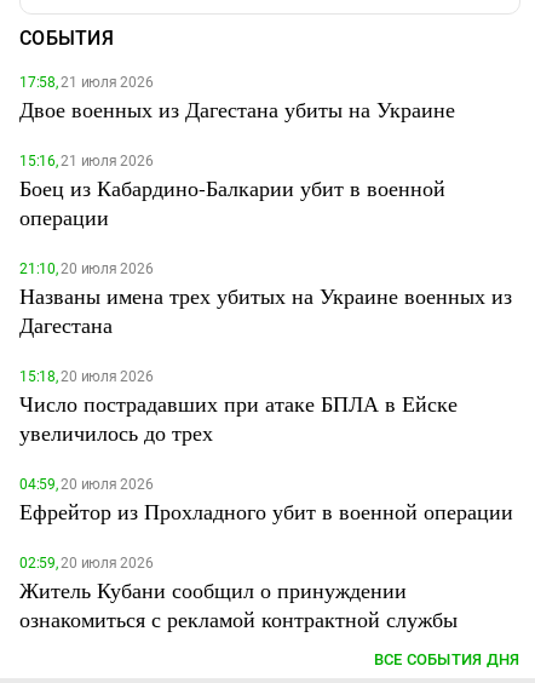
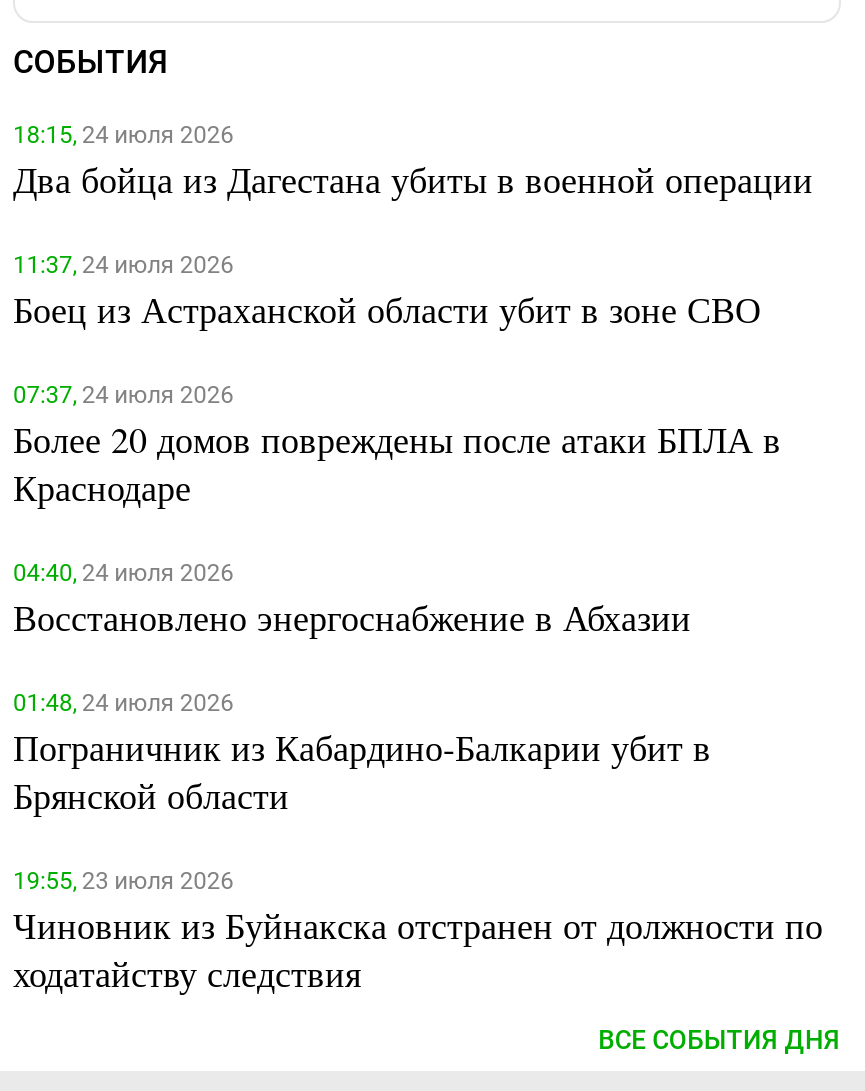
[19,74,455,124] 17:58, 21 июля 2026 | Двое военных из Дагестана убиты на Украине -> [13,121,813,203] 18:15, 24 июля 2026 | Два бойца из Дагестана убиты в военной операции
[19,153,445,231] 15:16, 21 июля 2026 | Боец из Кабардино-Балкарии убит в военной | операции -> [13,251,761,333] 11:37, 24 июля 2026 | Боец из Астраханской области убит в зоне СВО
[19,260,512,339] 21:10, 20 июля 2026 | Названы имена трех убитых на Украине военных из | Дагестана -> [13,381,781,511] 07:37, 24 июля 2026 | Более 20 домов повреждены после атаки БПЛА в | Краснодаре
[19,368,458,447] 15:18, 20 июля 2026 | Число пострадавших при атаке БПЛА в Ейске | увеличилось до трех -> [13,559,691,641] 04:40, 24 июля 2026 | Восстановлено энергоснабжение в Абхазии
[19,476,513,526] 04:59, 20 июля 2026 | Ефрейтор из Прохладного убит в военной операции -> [13,689,711,819] 01:48, 24 июля 2026 | Пограничник из Кабардино-Балкарии убит в | Брянской области
[19,555,458,633] 02:59, 20 июля 2026 | Житель Кубани сообщил о принуждении | ознакомиться с рекламой контрактной службы -> [13,867,823,997] 19:55, 23 июля 2026 | Чиновник из Буйнакска отстранен от должности по | ходатайству следствия

